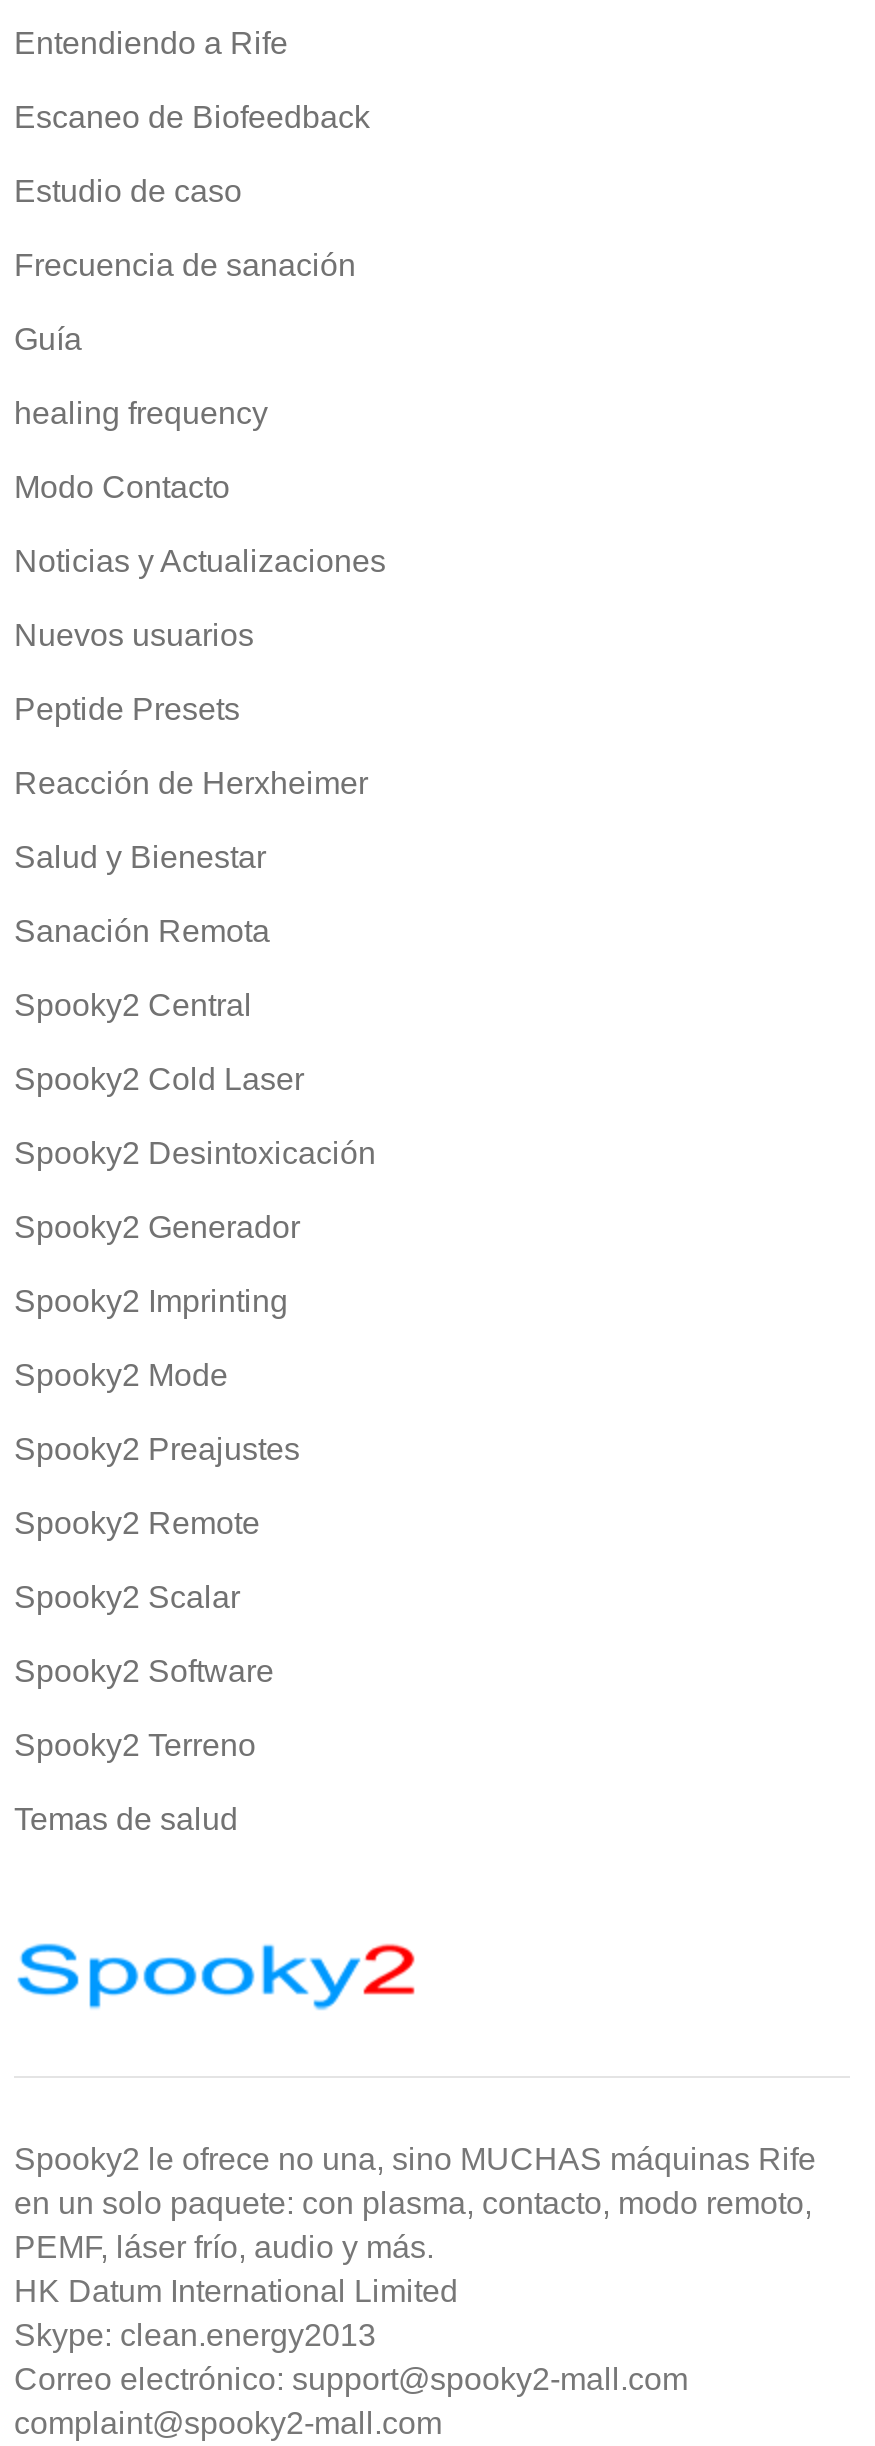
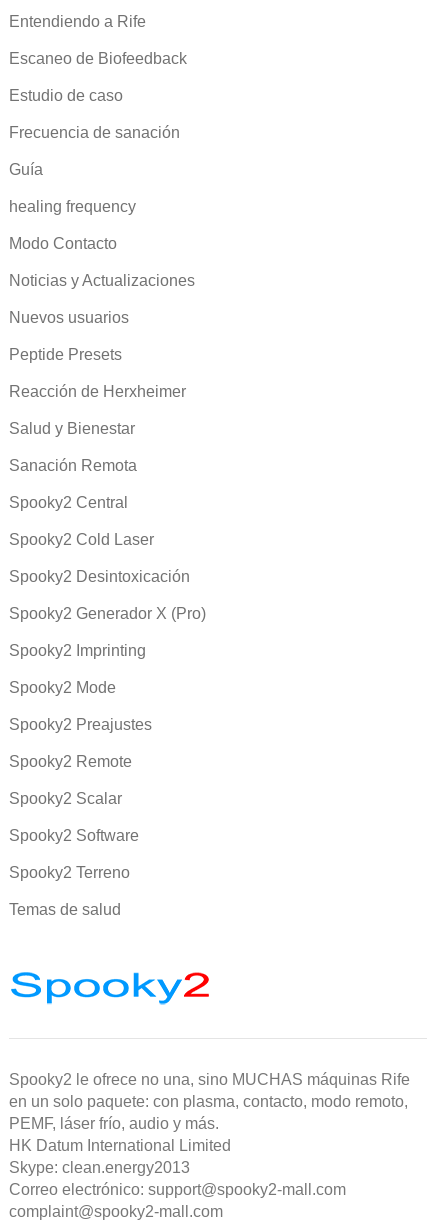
[14,1210,300,1244] Spooky2 Generador -> [9,605,206,622] Spooky2 Generador X (Pro)

